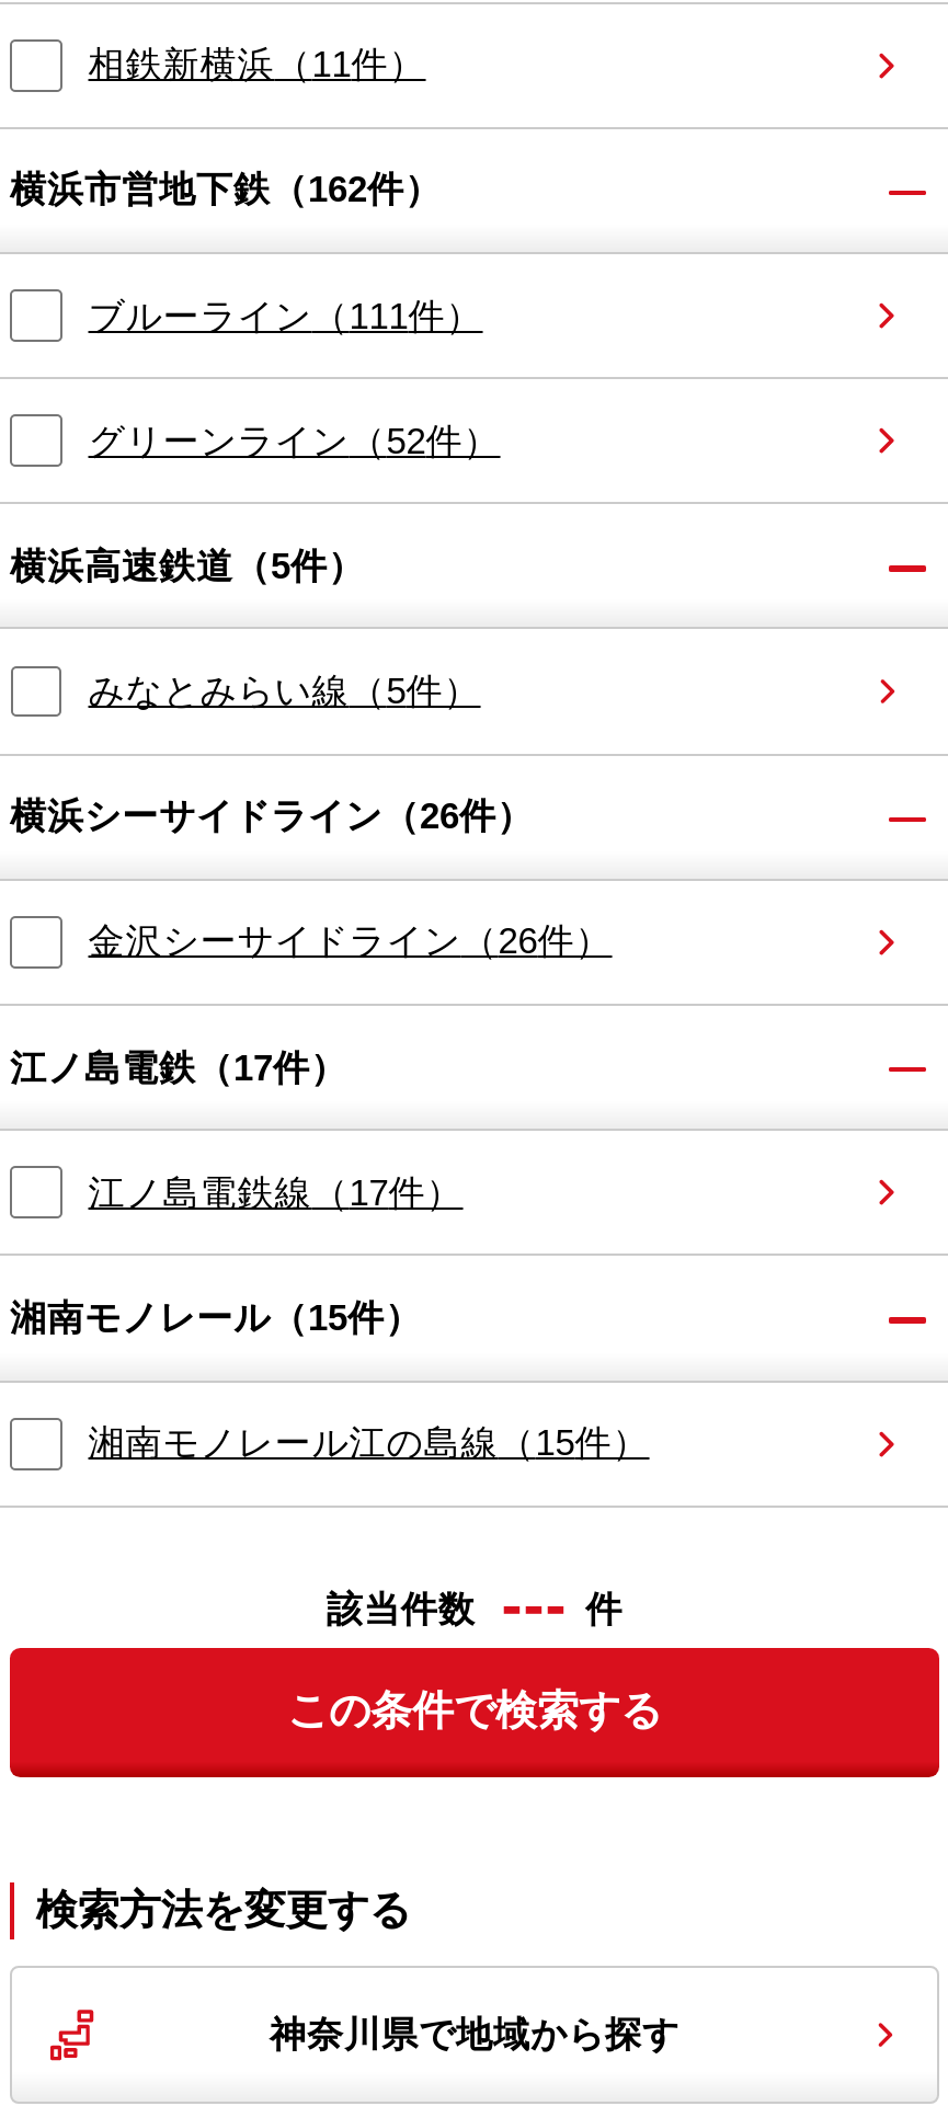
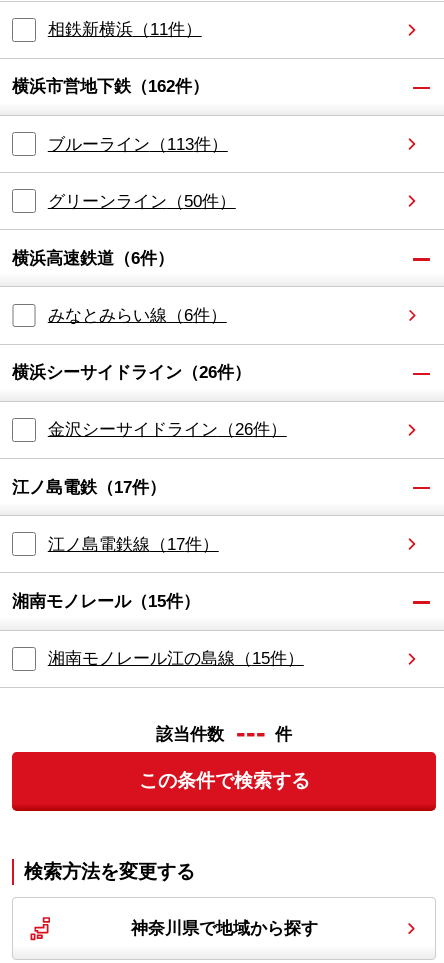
[88,295,483,337] ブルーライン（111件） -> [48,135,228,154] ブルーライン（113件）
[88,420,500,462] グリーンライン（52件） -> [48,192,236,211] グリーンライン（50件）
[10,545,365,587] 横浜高速鉄道（5件） -> [12,249,174,268] 横浜高速鉄道（6件）
[88,671,481,712] みなとみらい線（5件） -> [48,306,227,325] みなとみらい線（6件）

